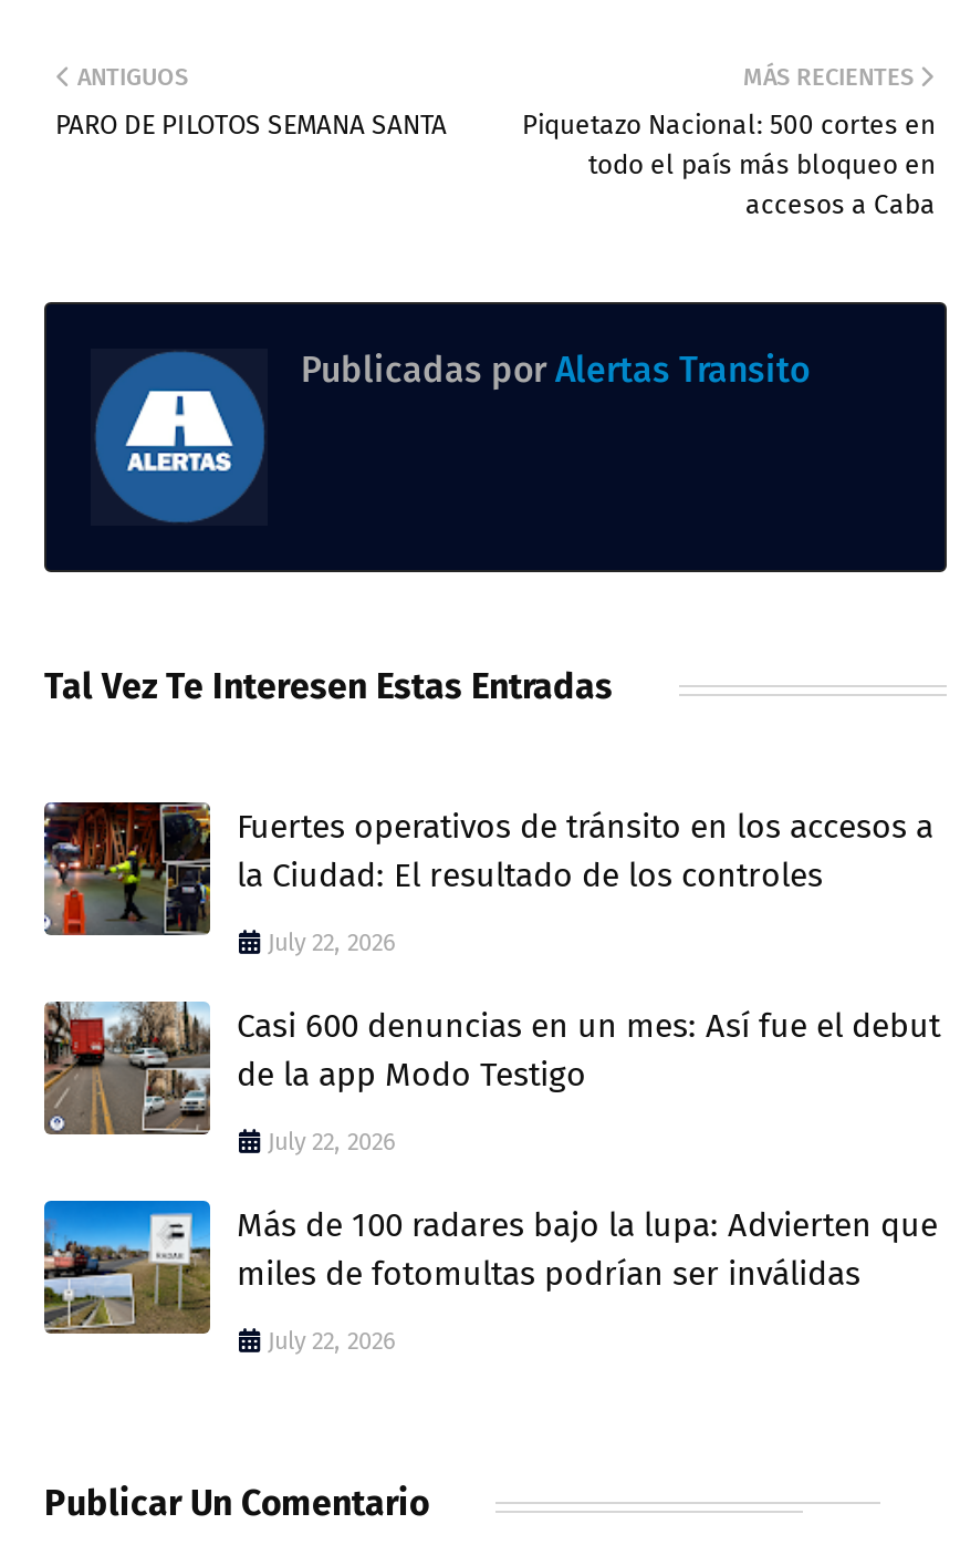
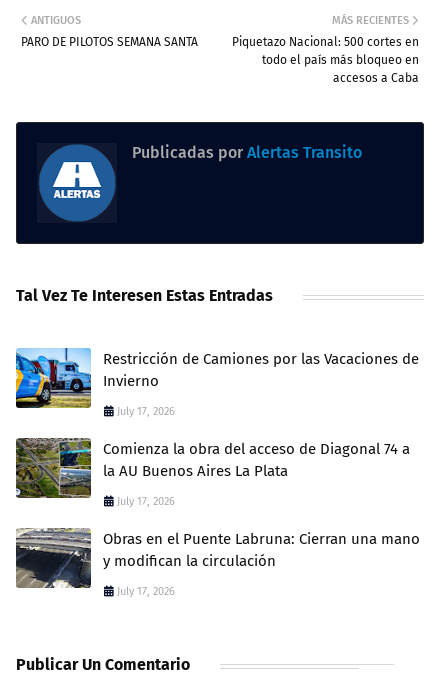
[42,800,933,937] [image] | Fuertes operativos de tránsito en los accesos a | la Ciudad: El resultado de los controles -> [15,347,419,409] [image] | Restricción de Camiones por las Vacaciones de | Invierno
[268,928,396,957] July 22, 2026 -> [117,405,175,418] July 17, 2026
[44,1002,940,1134] [image] | Casi 600 denuncias en un mes: Así fue el debut | de la app Modo Testigo -> [15,437,410,498] [image] | Comienza la obra del acceso de Diagonal 74 a | la AU Buenos Aires La Plata
[268,1127,396,1156] July 22, 2026 -> [117,495,175,508] July 17, 2026
[42,1199,938,1336] [image] | Más de 100 radares bajo la lupa: Advierten que | miles de fotomultas podrían ser inválidas -> [16,527,420,588] [image] | Obras en el Puente Labruna: Cierran una mano | y modifican la circulación
[268,1327,396,1355] July 22, 2026 -> [117,585,175,598] July 17, 2026

